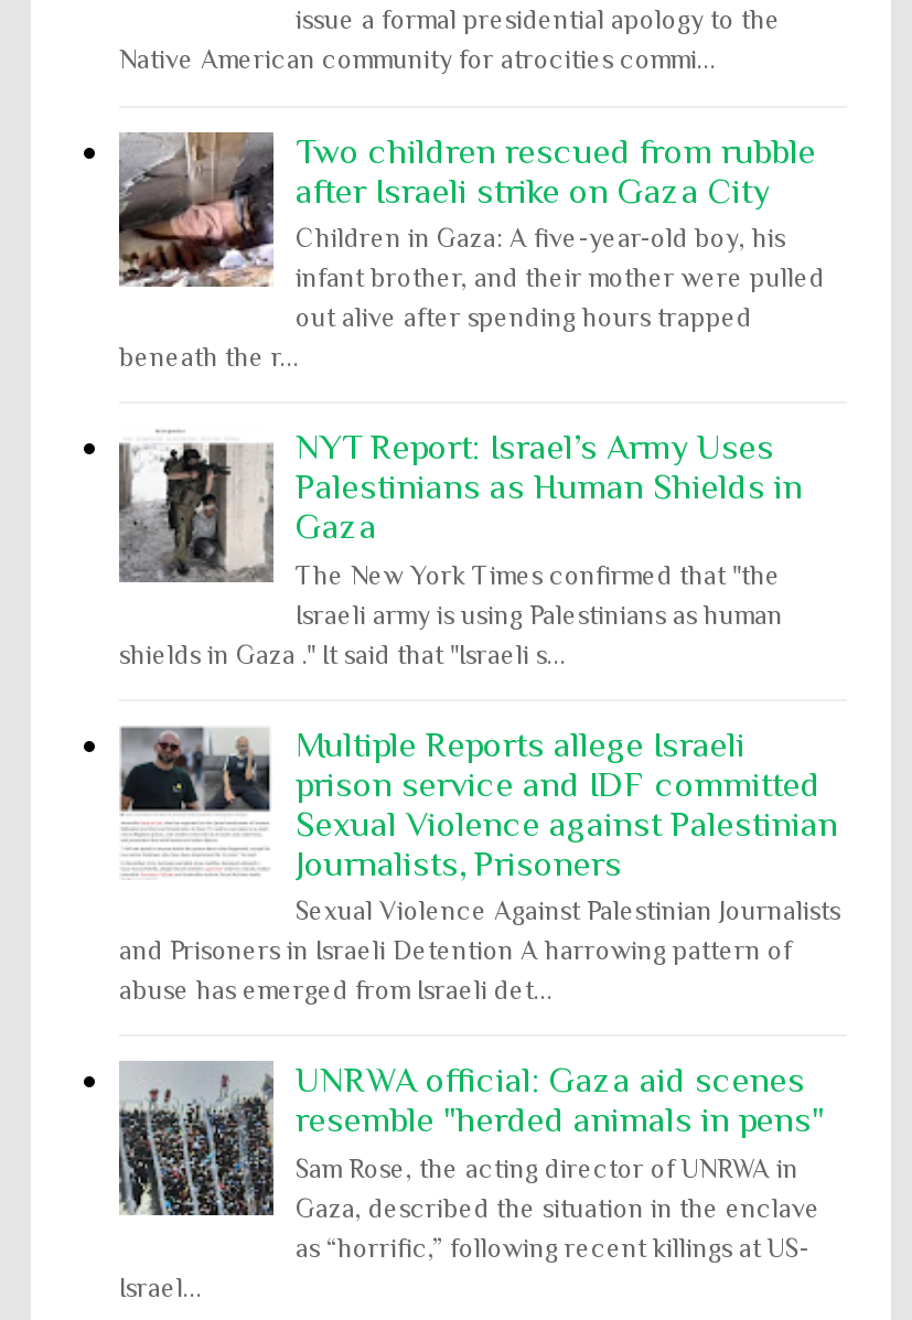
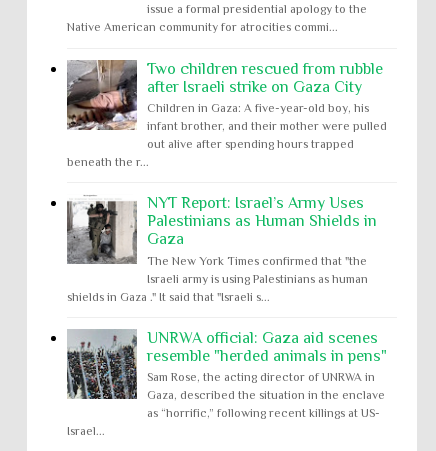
[119,725,840,1006] [image] | Multiple Reports allege Israeli | prison service and IDF committed | Sexual Violence against Palestinian | Journalists, Prisoners | Sexual Violence Against Palestinian Journalists | and Prisoners in Israeli Detention A harrowing pattern of | abuse has emerged from Israeli det... -> none

